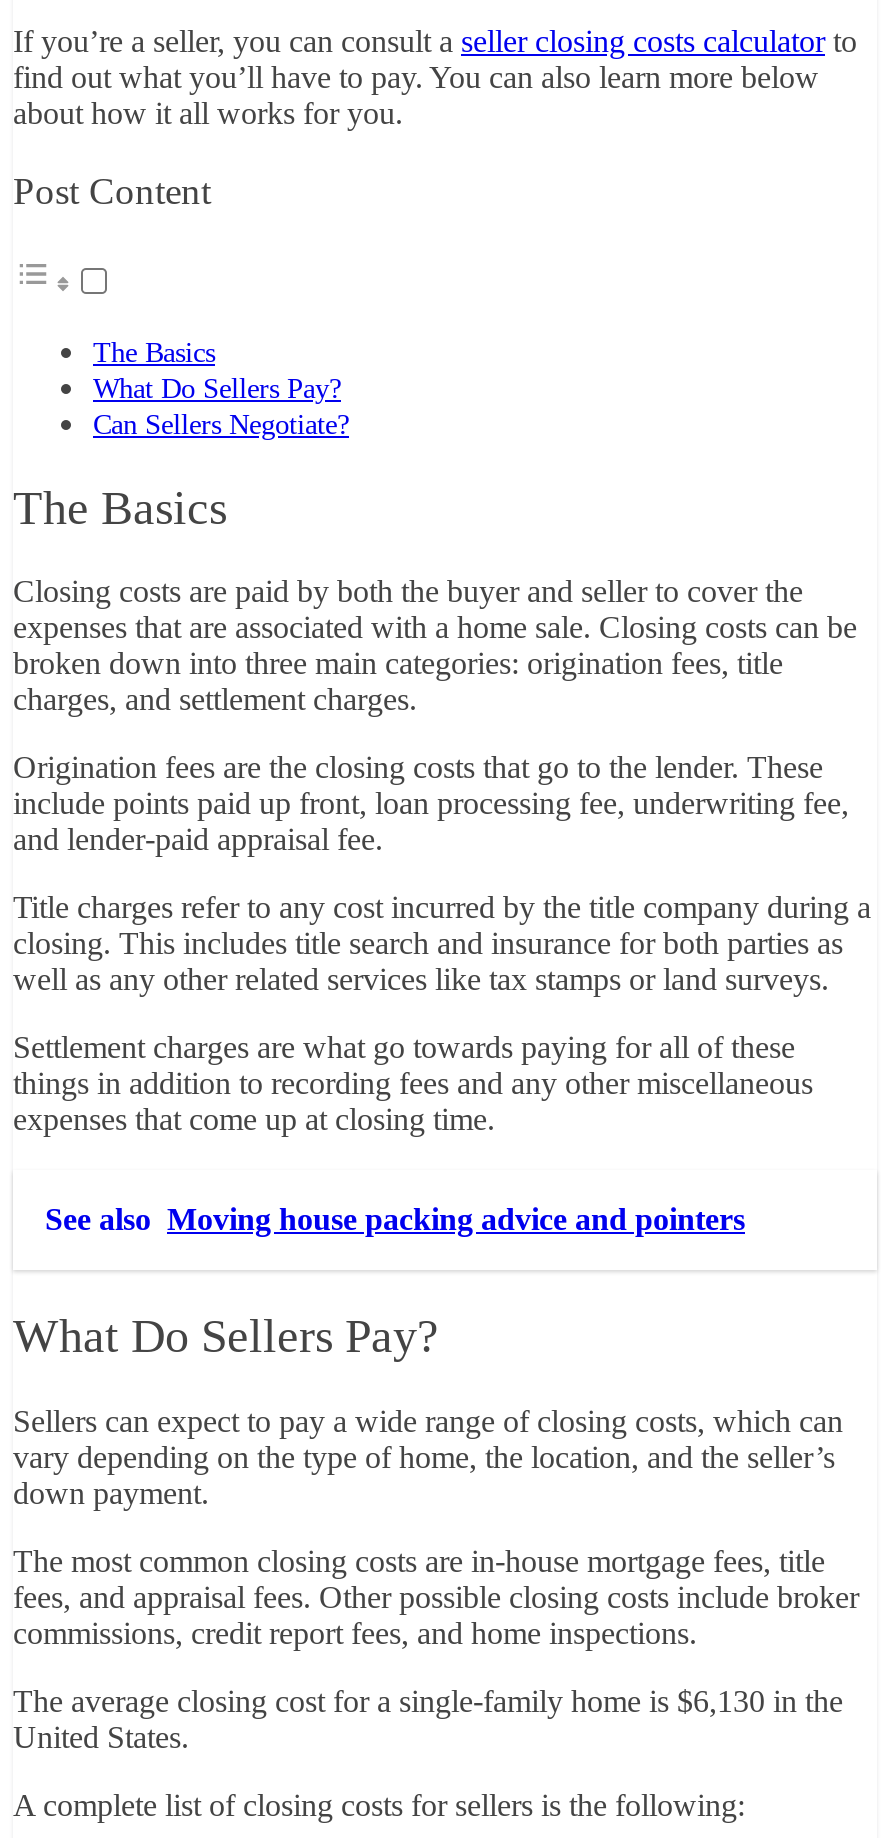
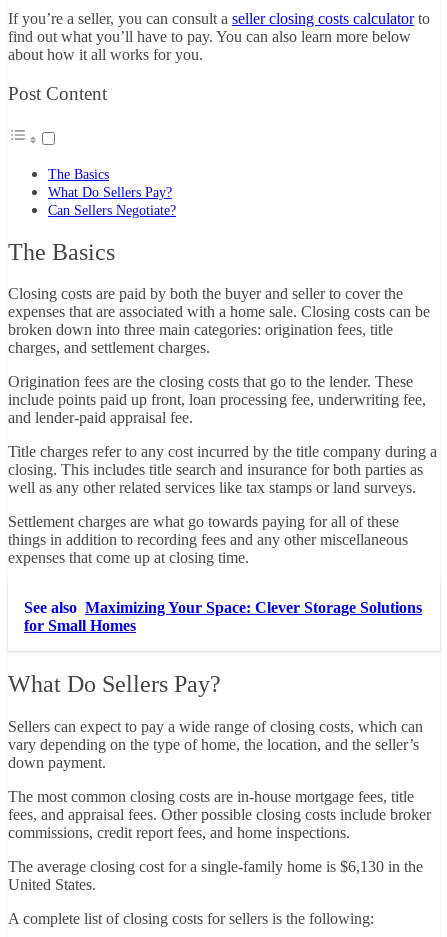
[45,1203,745,1237] See also Moving house packing advice and pointers -> [24,599,422,634] See also Maximizing Your Space: Clever Storage Solutions | for Small Homes

